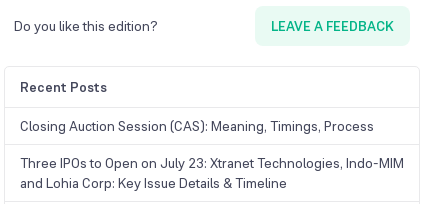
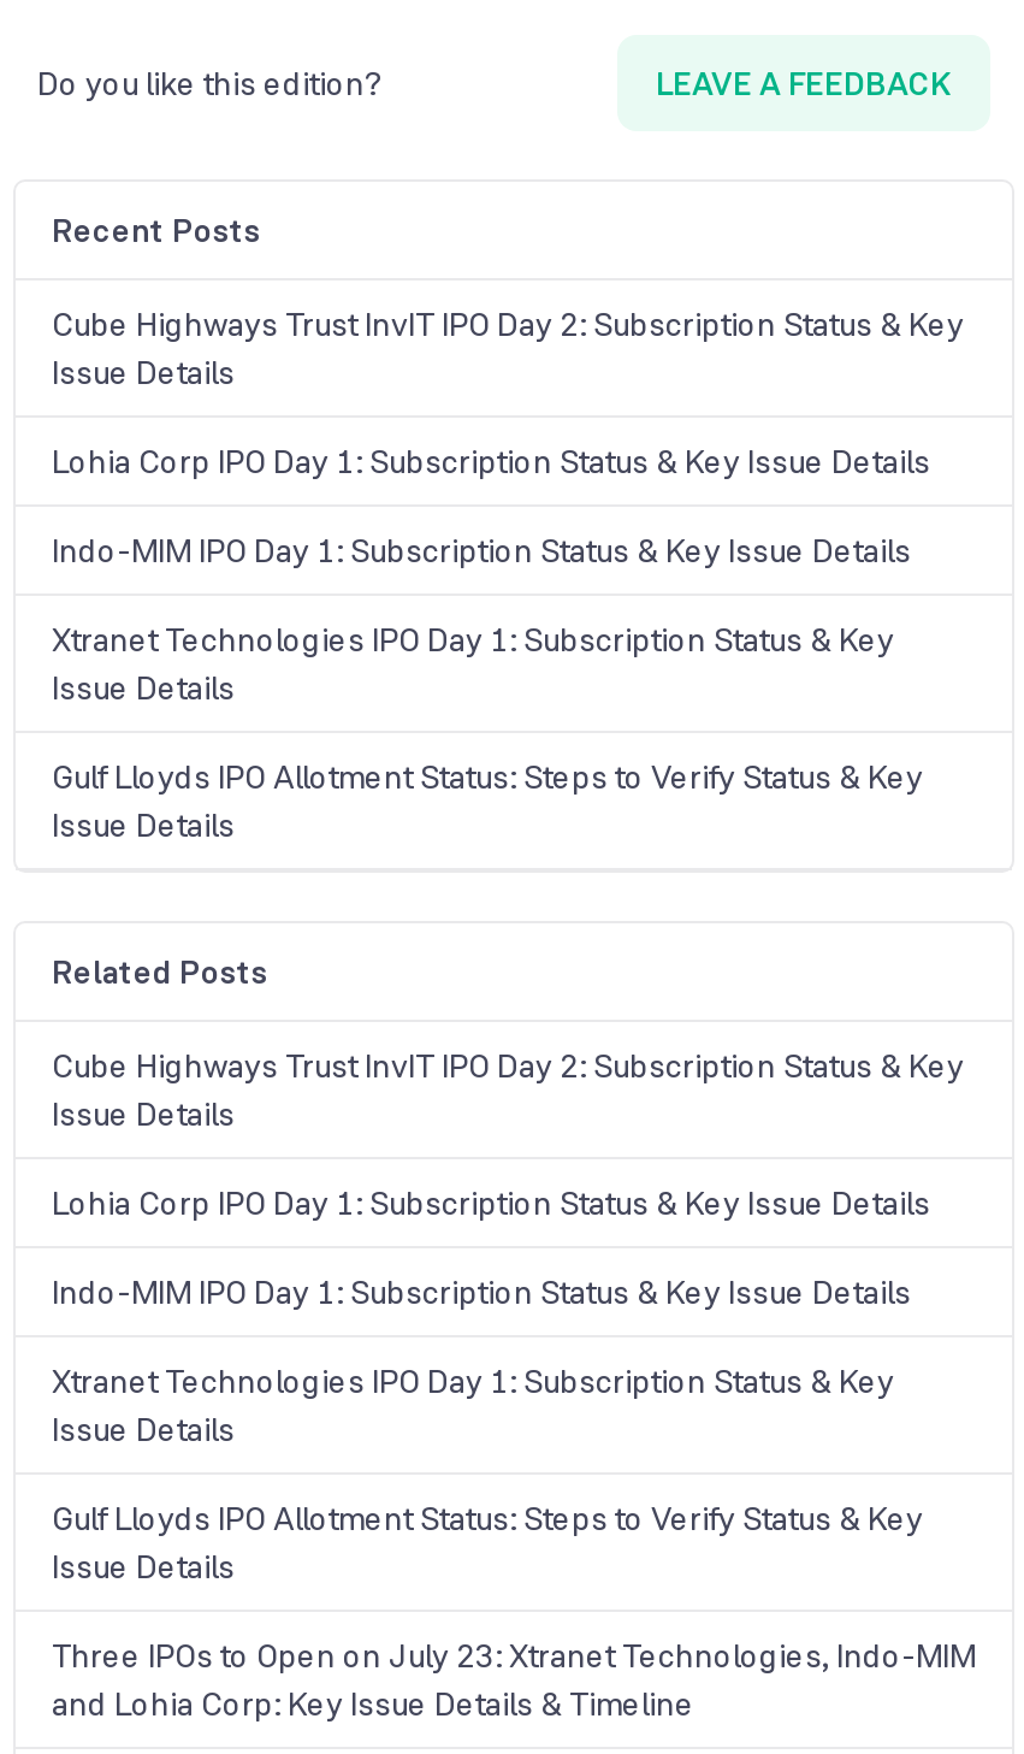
[20,117,374,135] Closing Auction Session (CAS): Meaning, Timings, Process -> [52,303,964,1589] Cube Highways Trust InvIT IPO Day 2: Subscription Status & Key | Issue Details | Lohia Corp IPO Day 1: Subscription Status & Key Issue Details | Indo-MIM IPO Day 1: Subscription Status & Key Issue Details | Xtranet Technologies IPO Day 1: Subscription Status & Key | Issue Details | Gulf Lloyds IPO Allotment Status: Steps to Verify Status & Key | Issue Details | Related Posts | Cube Highways Trust InvIT IPO Day 2: Subscription Status & Key | Issue Details | Lohia Corp IPO Day 1: Subscription Status & Key Issue Details | Indo-MIM IPO Day 1: Subscription Status & Key Issue Details | Xtranet Technologies IPO Day 1: Subscription Status & Key | Issue Details | Gulf Lloyds IPO Allotment Status: Steps to Verify Status & Key | Issue Details

